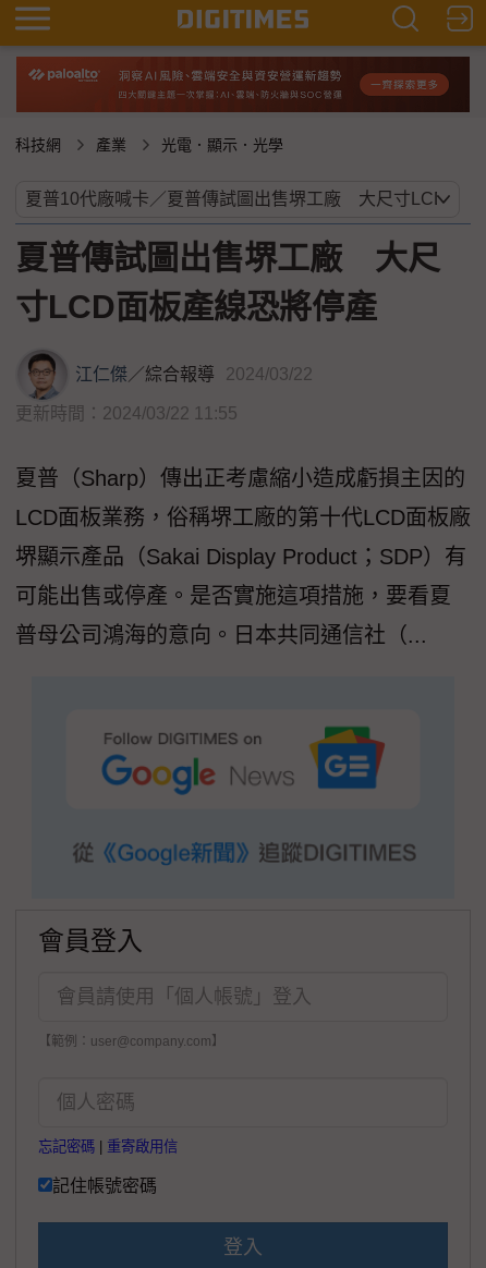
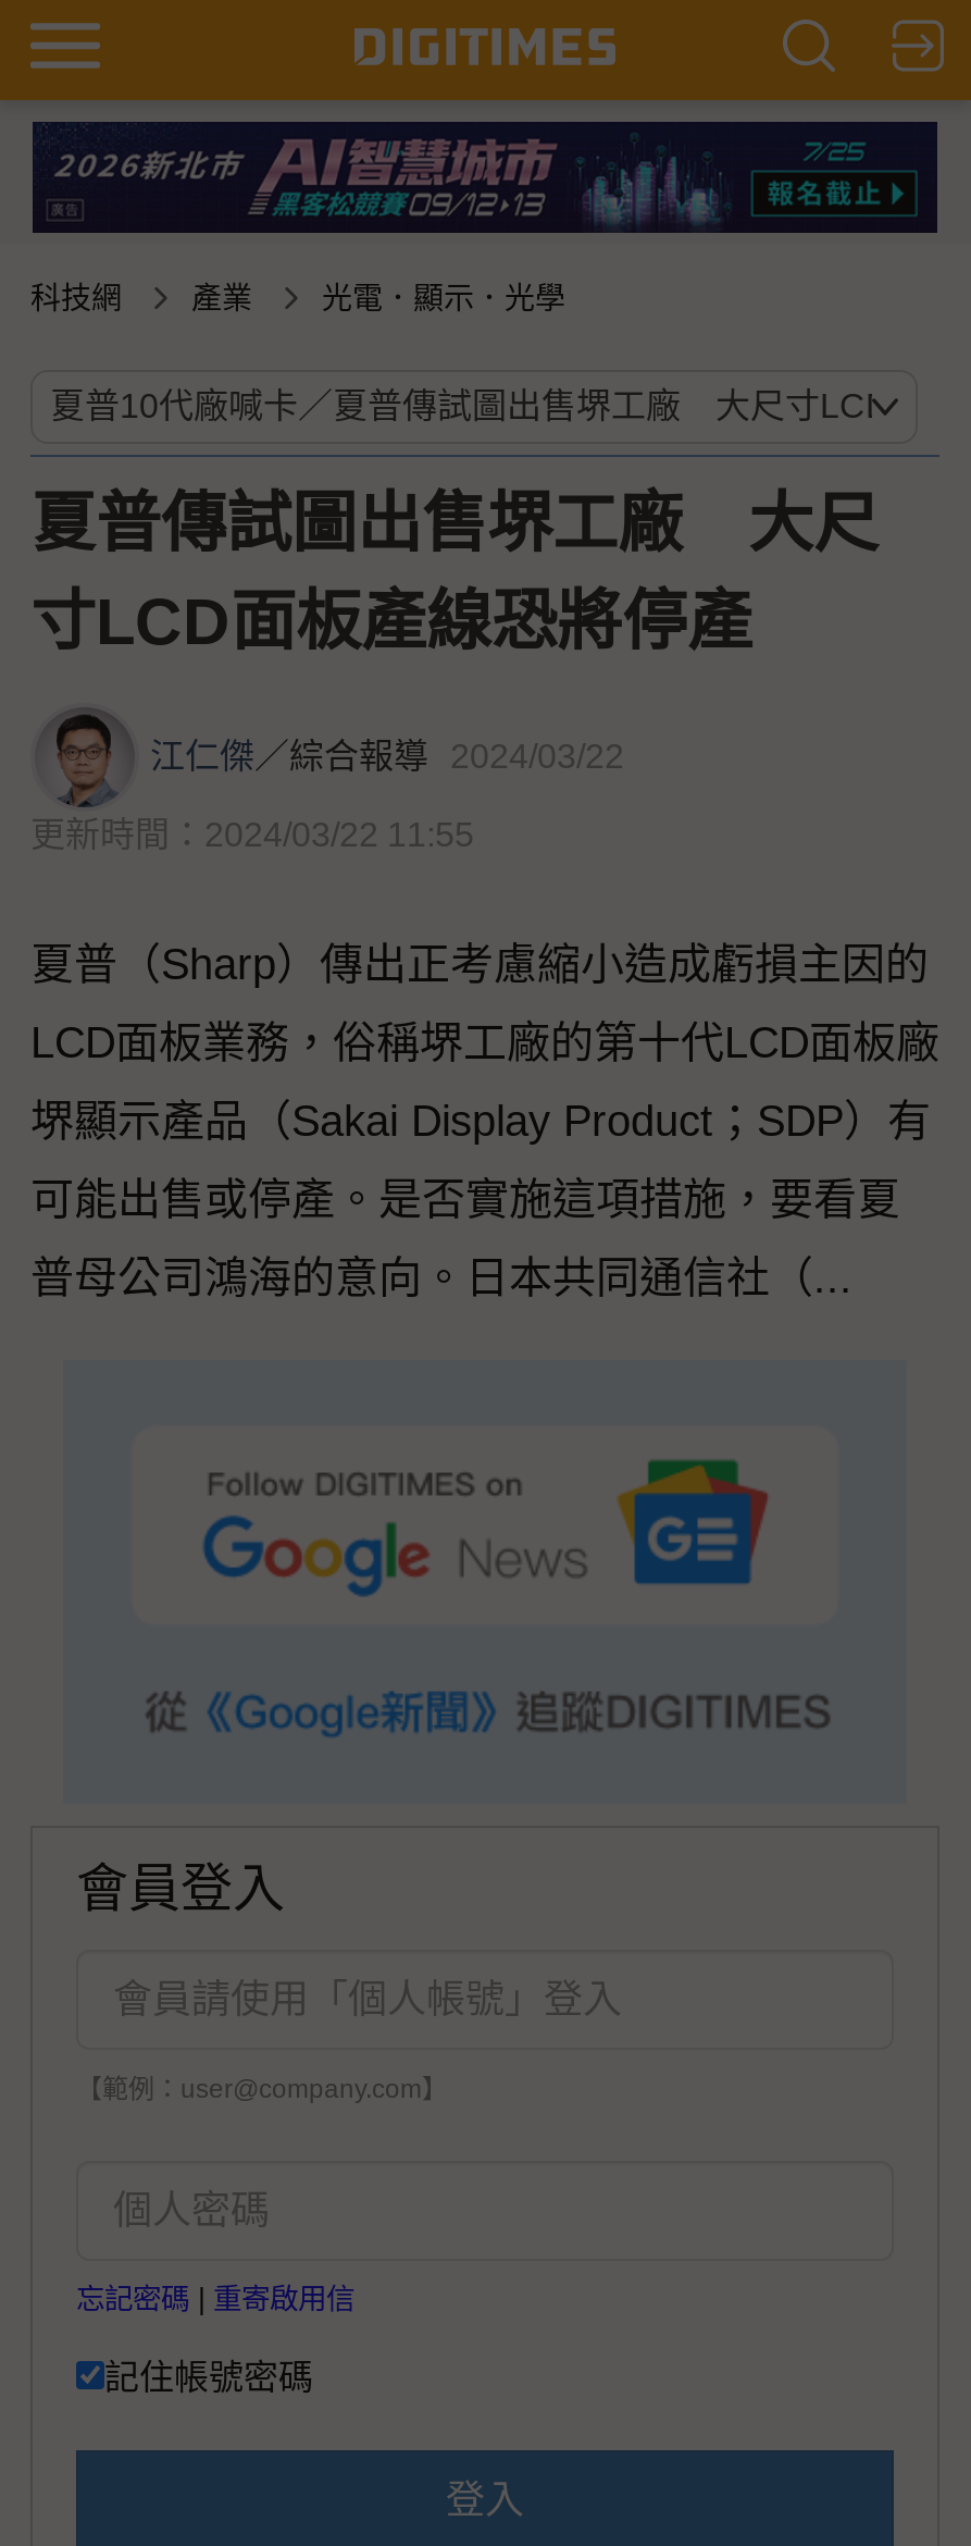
[15,56,470,113] [image] -> [30,120,937,235] [image]

